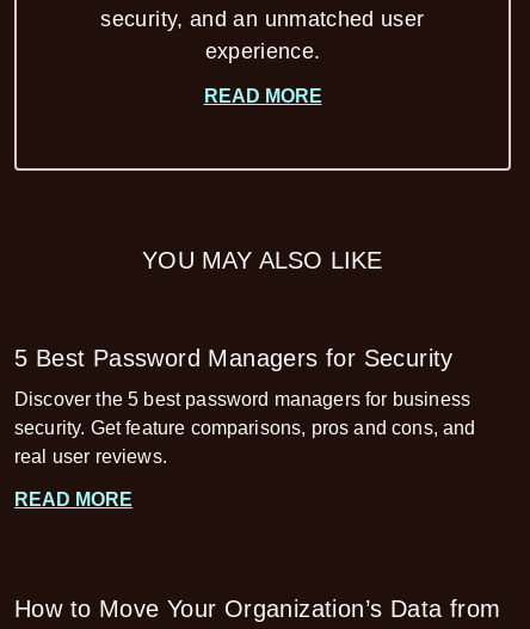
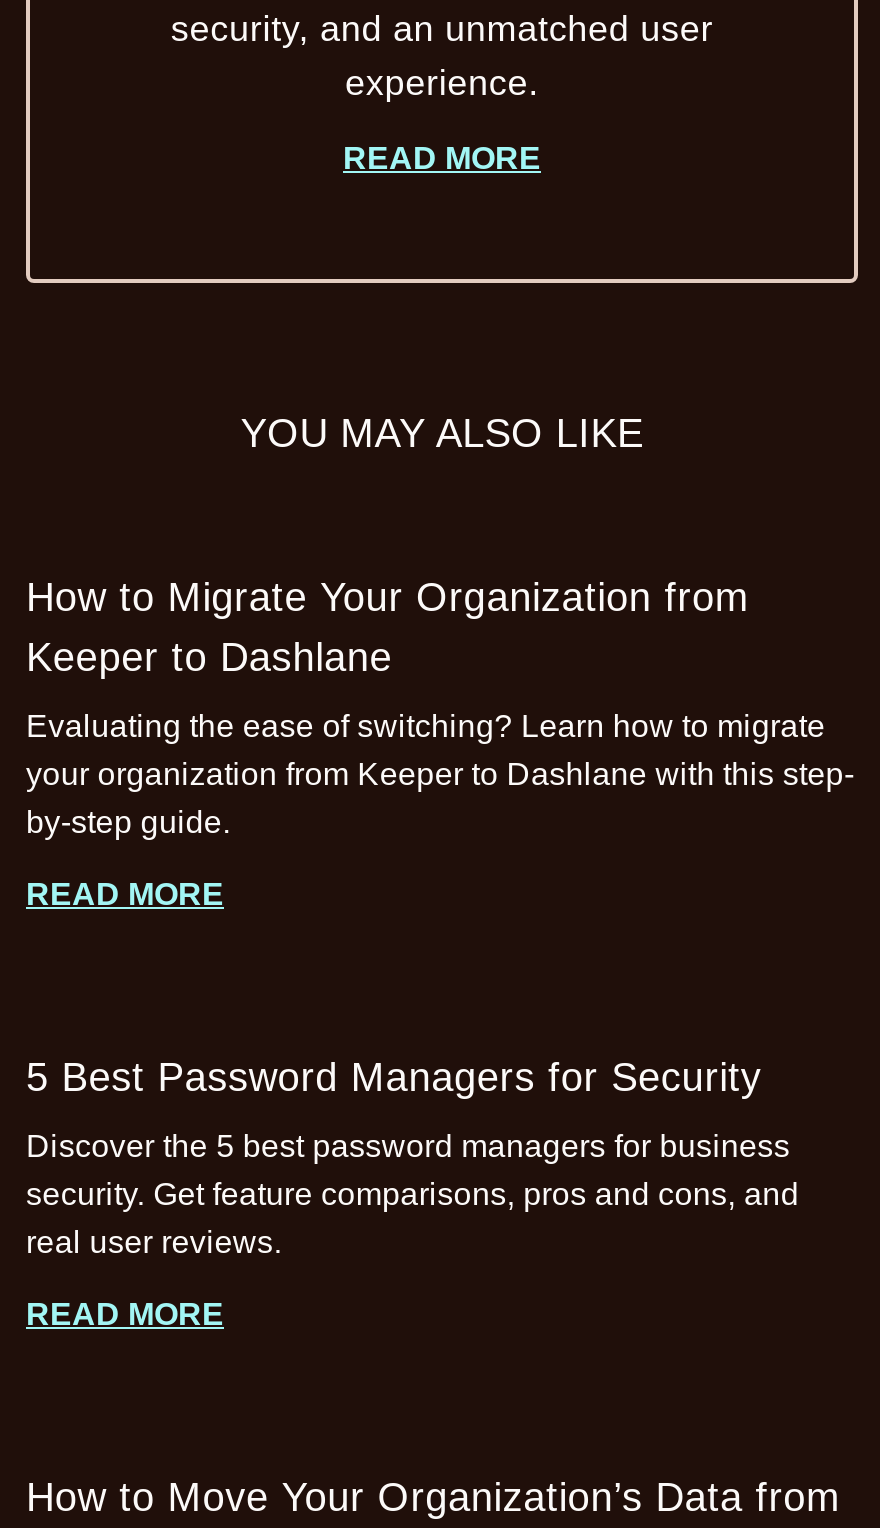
none -> [26,575,854,911] How to Migrate Your Organization from | Keeper to Dashlane | Evaluating the ease of switching? Learn how to migrate | your organization from Keeper to Dashlane with this step- | by-step guide. | READ MORE

